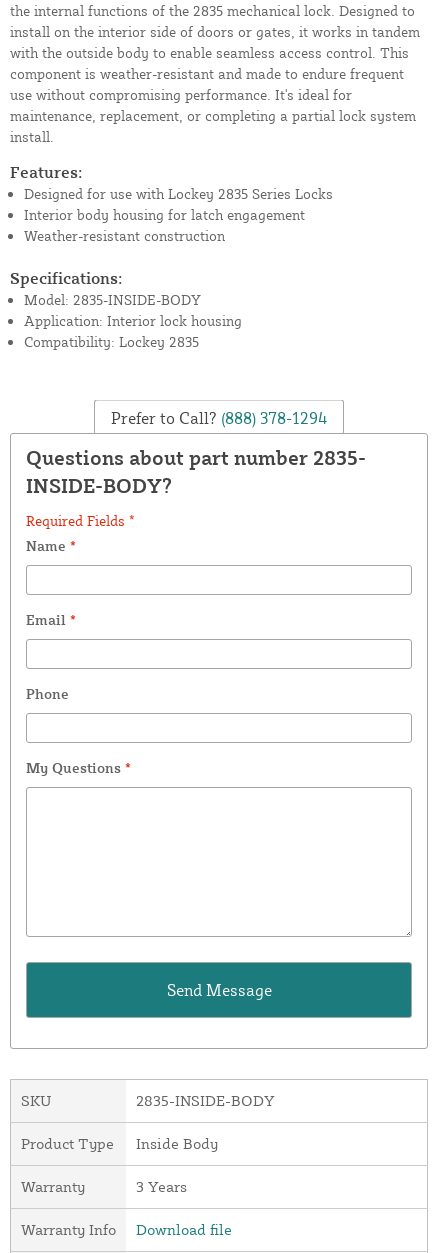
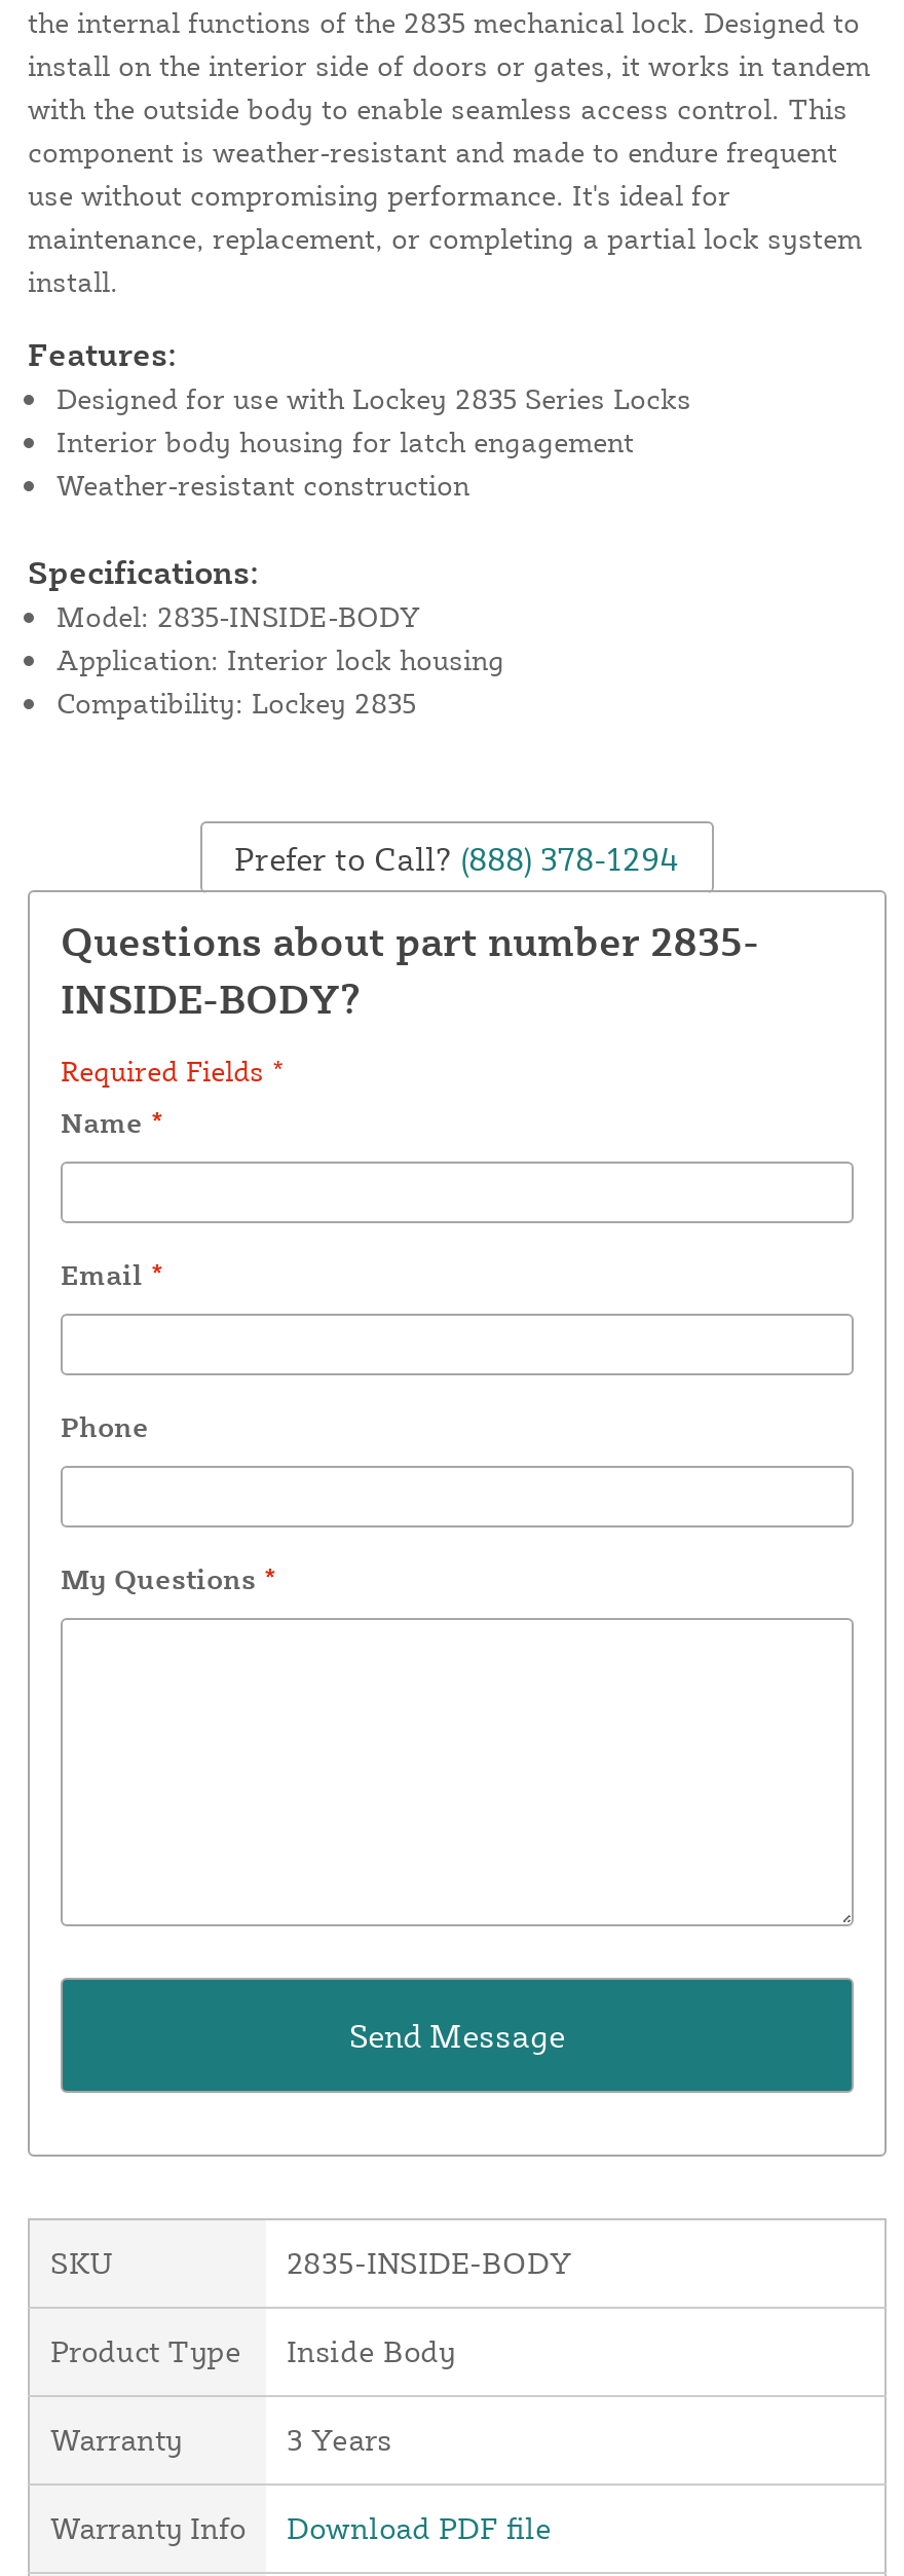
[136,1220,232,1239] Download file -> [287,2509,552,2548] Download PDF file

